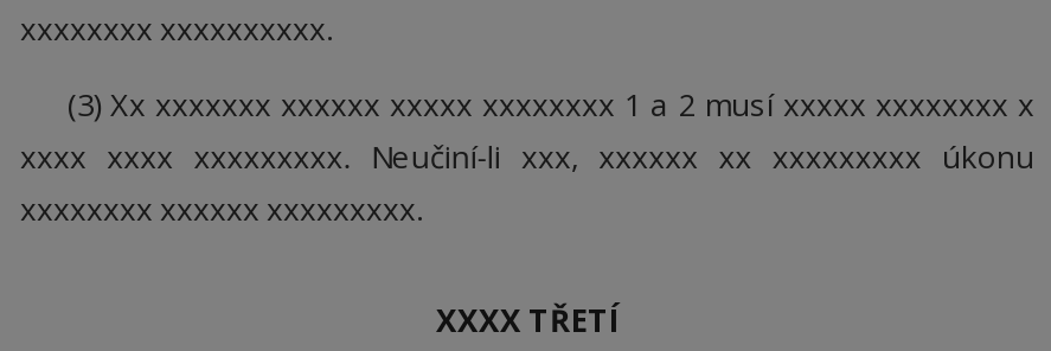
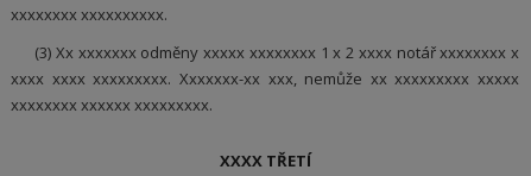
[68,83,1034,126] (3) Xx xxxxxxx xxxxxx xxxxx xxxxxxxx 1 a 2 musí xxxxx xxxxxxxx x -> [34,42,519,63] (3) Xx xxxxxxx odměny xxxxx xxxxxxxx 1 x 2 xxxx notář xxxxxxxx x
[20,135,1034,178] xxxx xxxx xxxxxxxxx. Neučiní-li xxx, xxxxxx xx xxxxxxxxx úkonu -> [11,68,519,89] xxxx xxxx xxxxxxxxx. Xxxxxxx-xx xxx, nemůže xx xxxxxxxxx xxxxx

